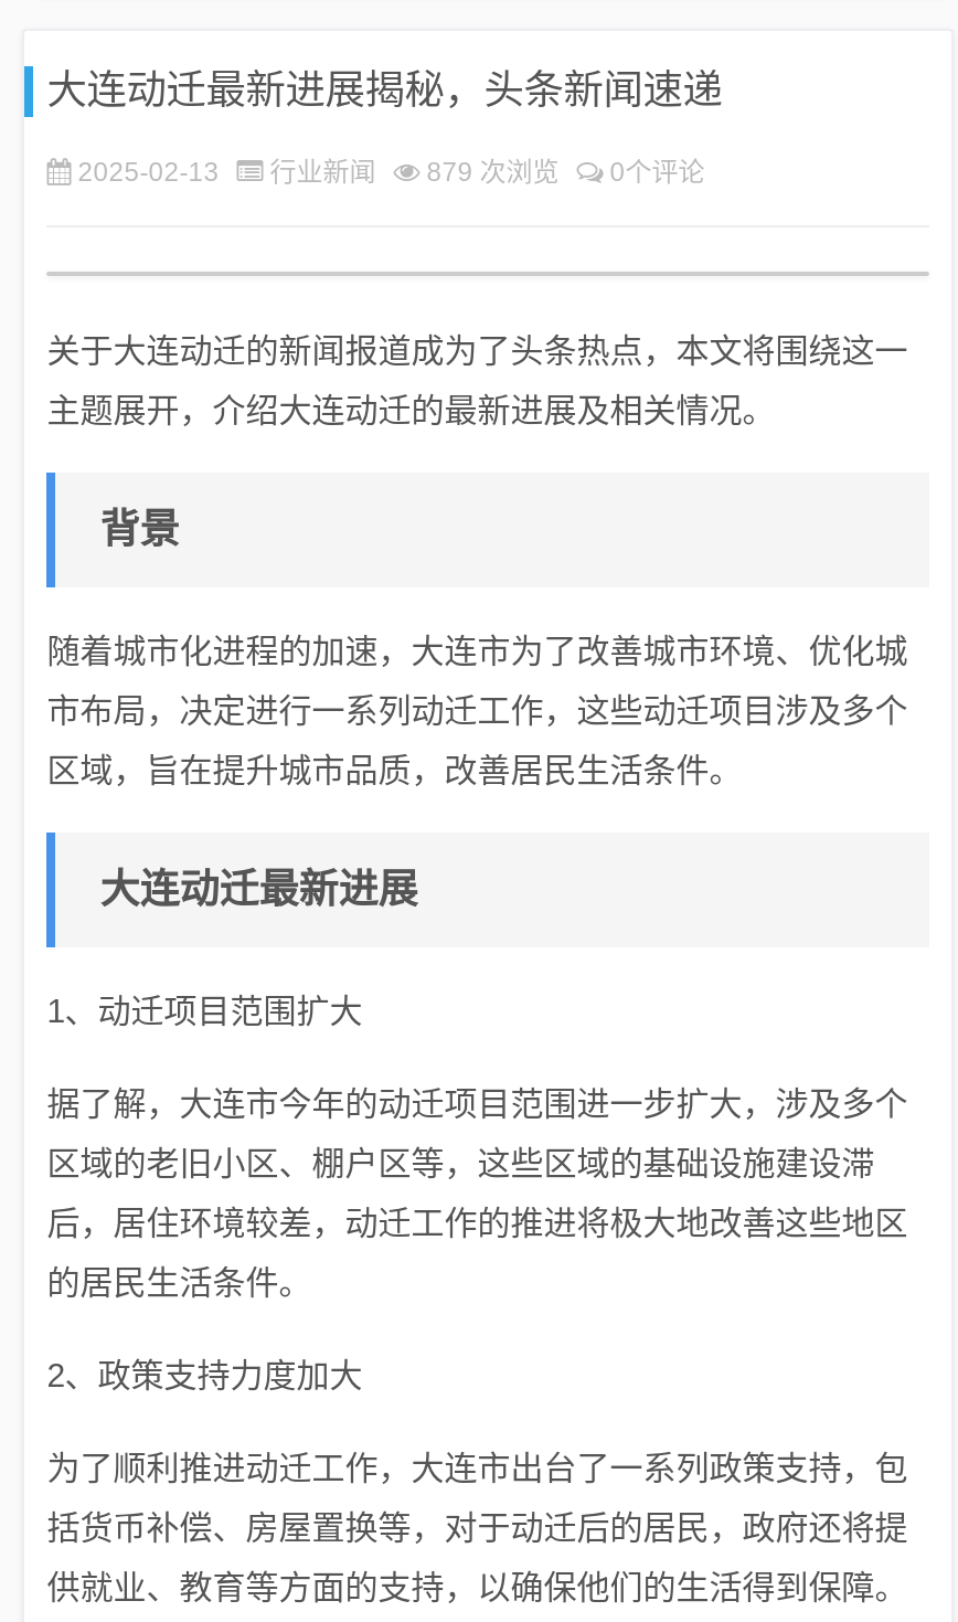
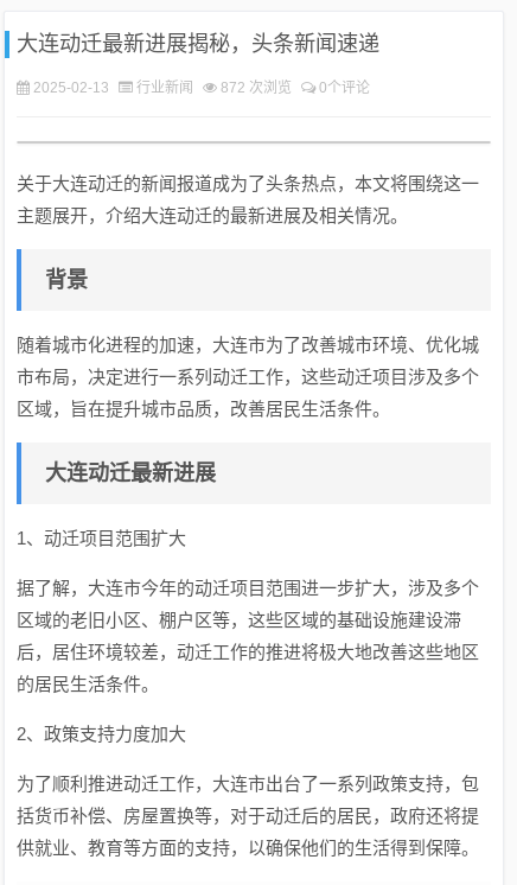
[71,157,705,188] 2025-02-13 行业新闻 879 次浏览 0个评论 -> [30,79,370,96] 2025-02-13 行业新闻 872 次浏览 0个评论

